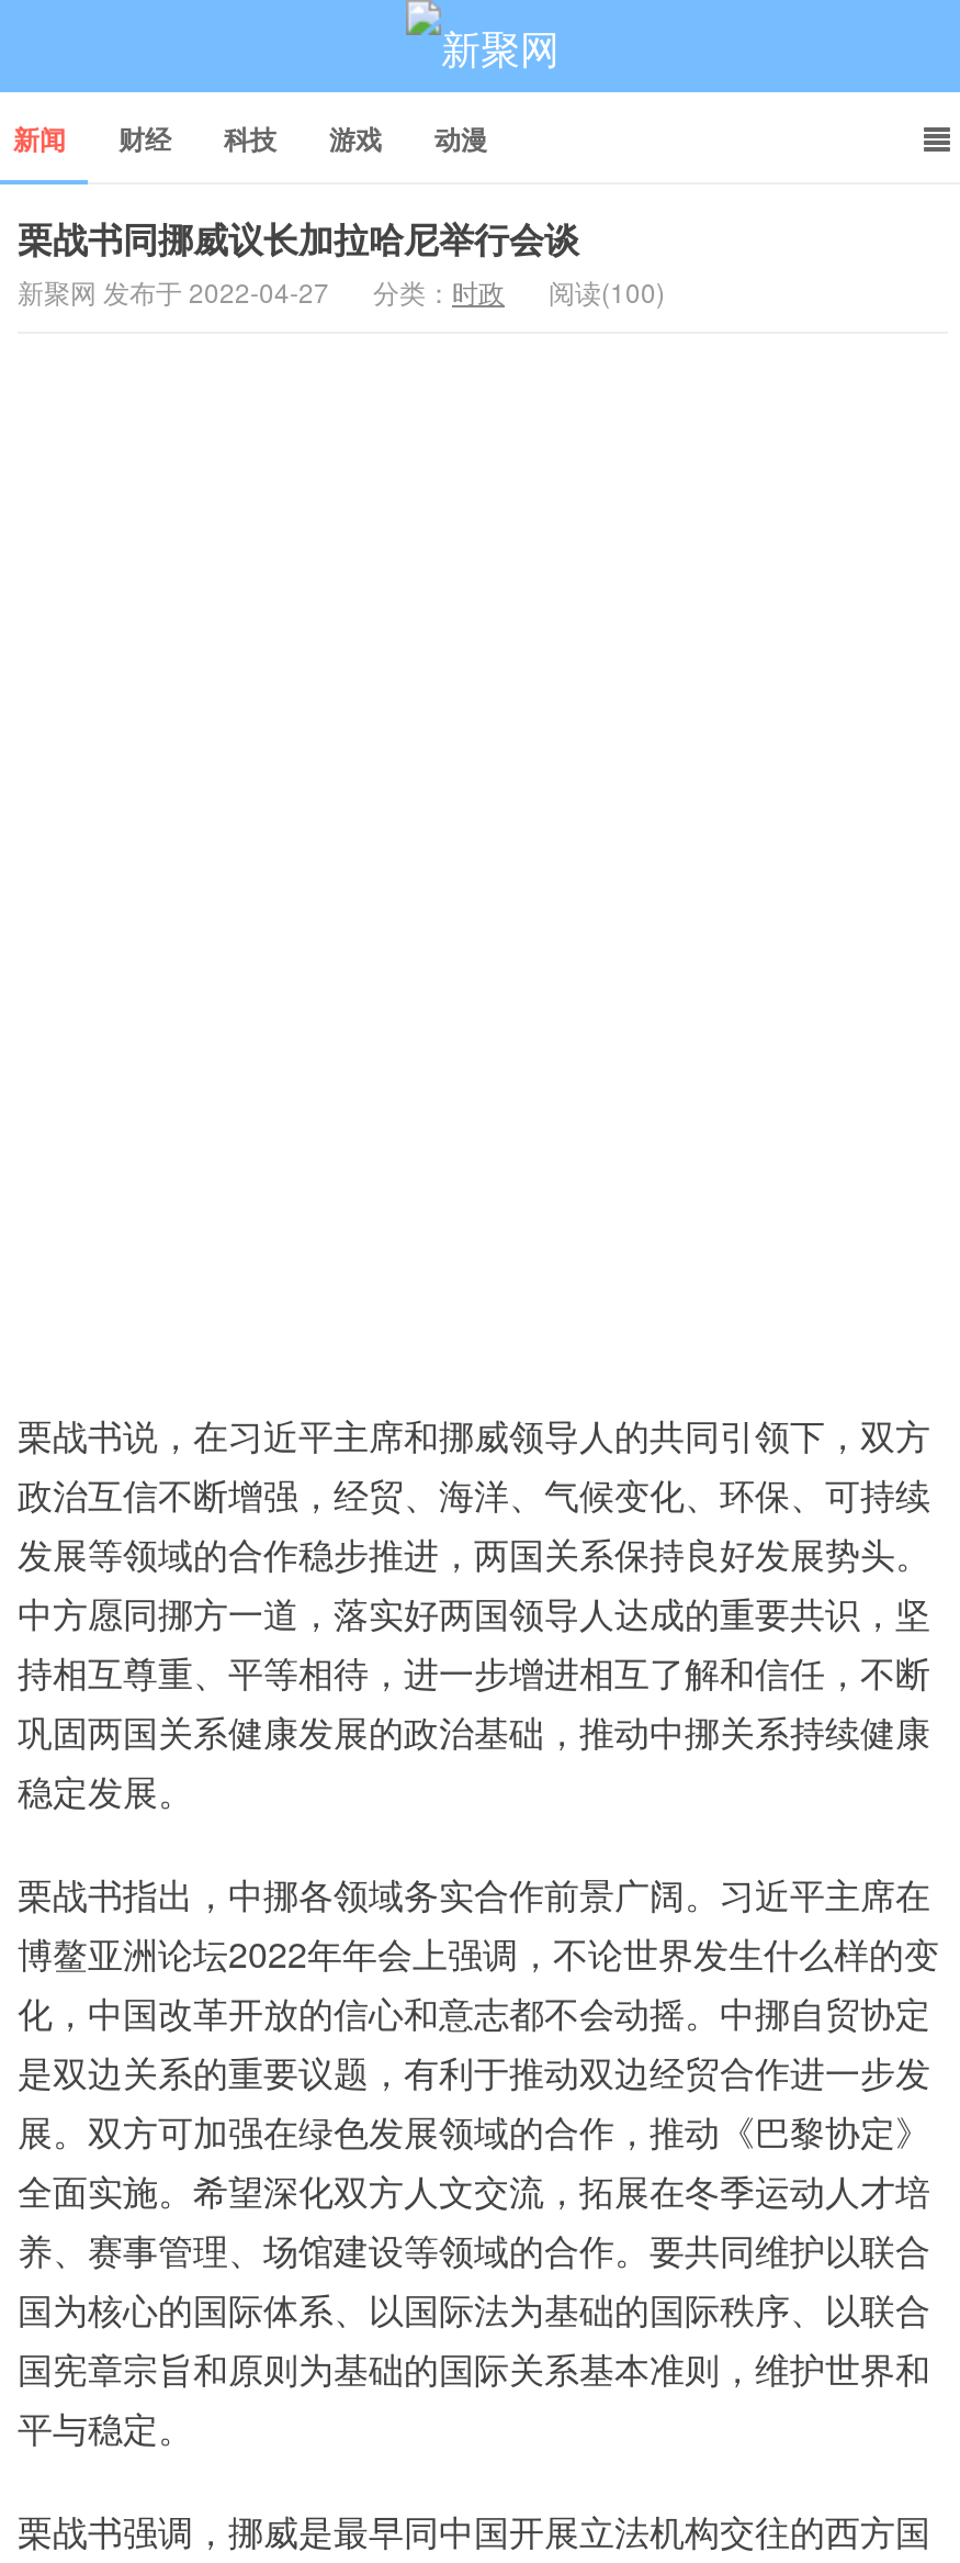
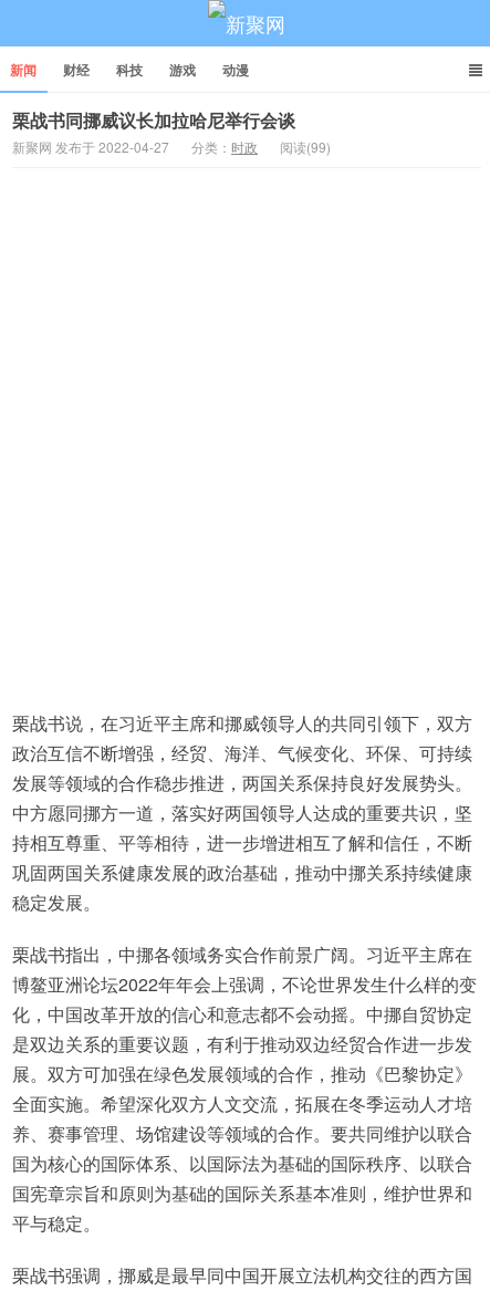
[18,272,665,310] 新聚网 发布于 2022-04-27 分类：时政 阅读(100) -> [12,137,331,156] 新聚网 发布于 2022-04-27 分类：时政 阅读(99)

